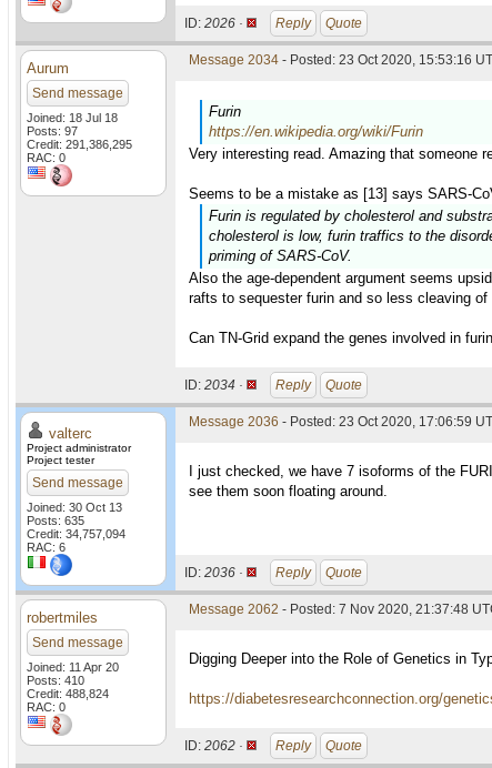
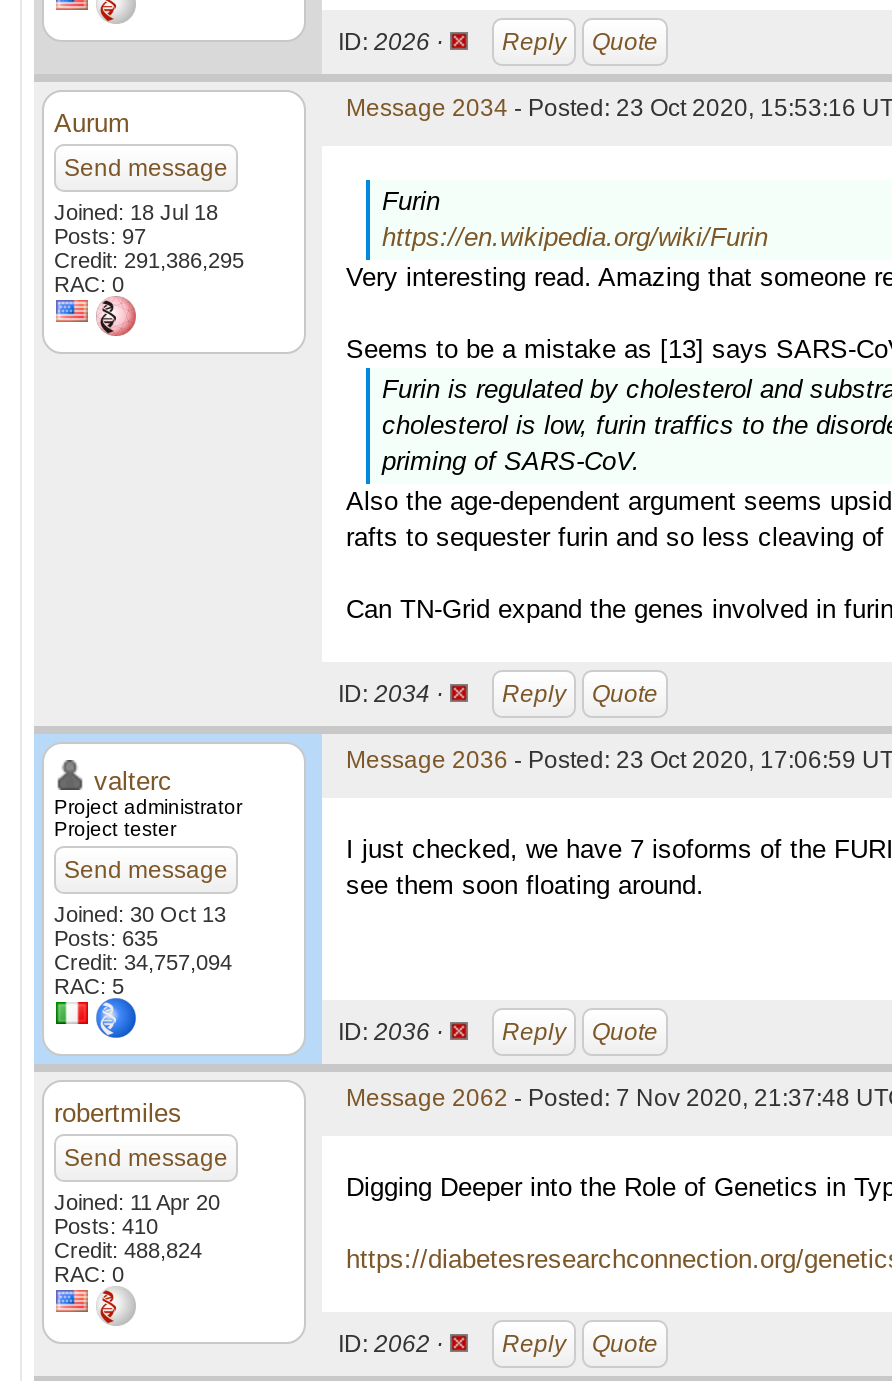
[27,540,66,554] RAC: 6 -> [54,974,124,998] RAC: 5

